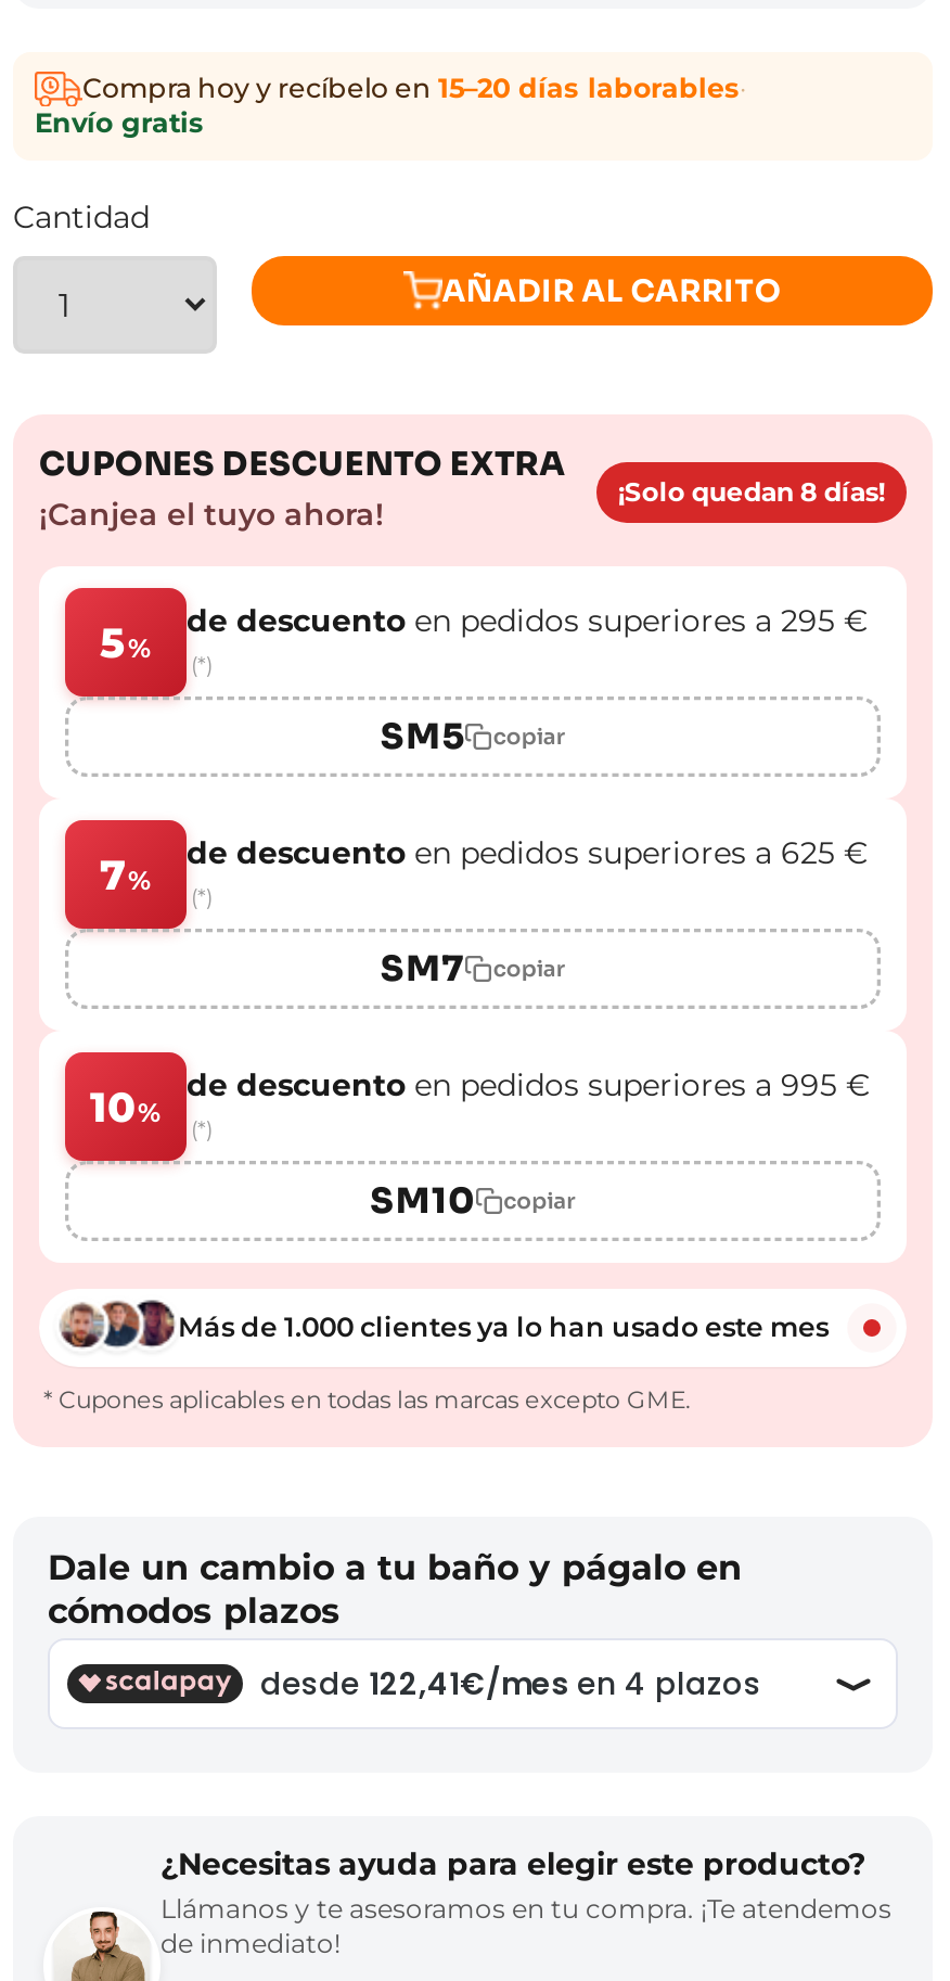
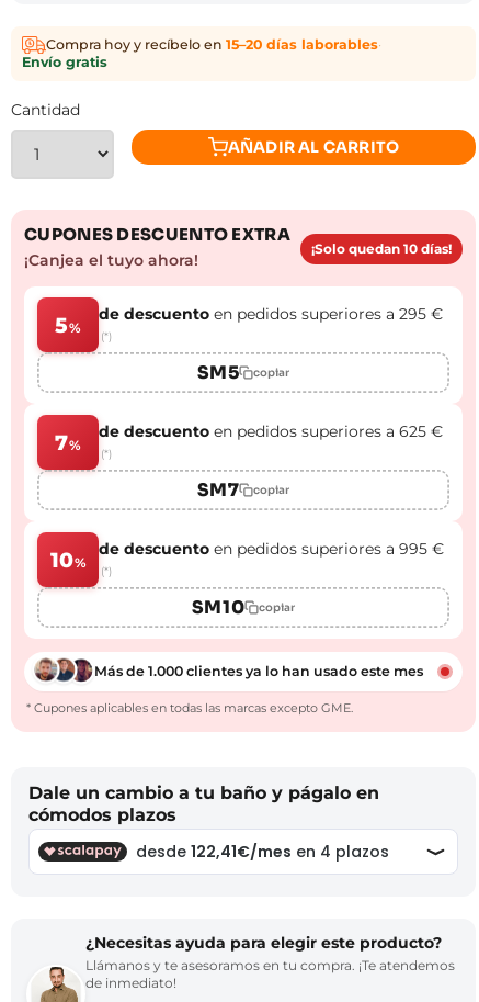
[618,476,885,508] ¡Solo quedan 8 días! -> [311,241,451,257] ¡Solo quedan 10 días!

